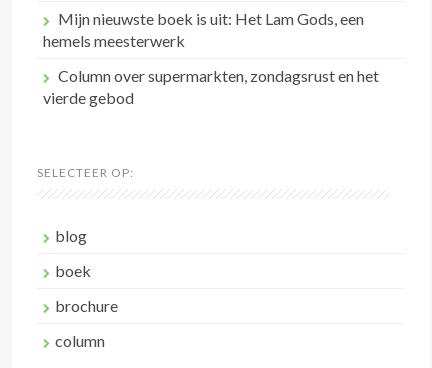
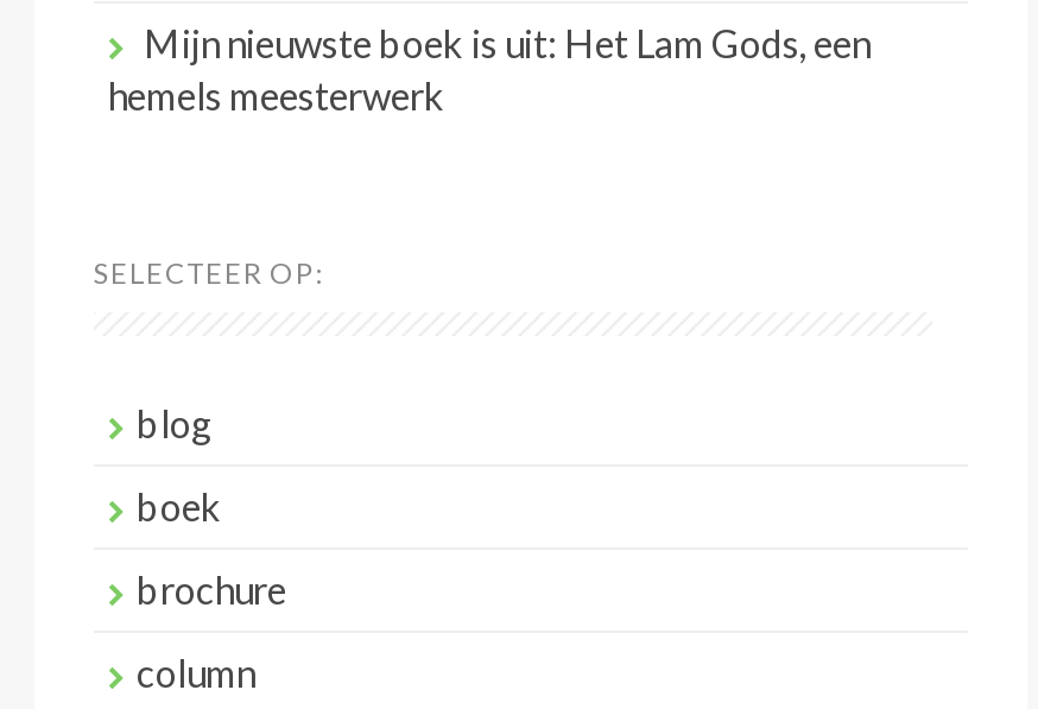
[43,66,379,107] Column over supermarkten, zondagsrust en het | vierde gebod -> none

